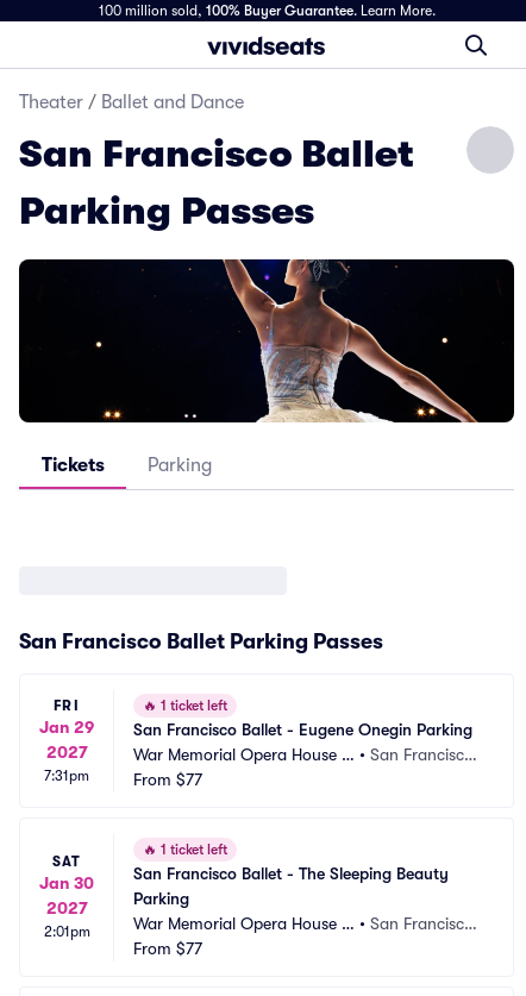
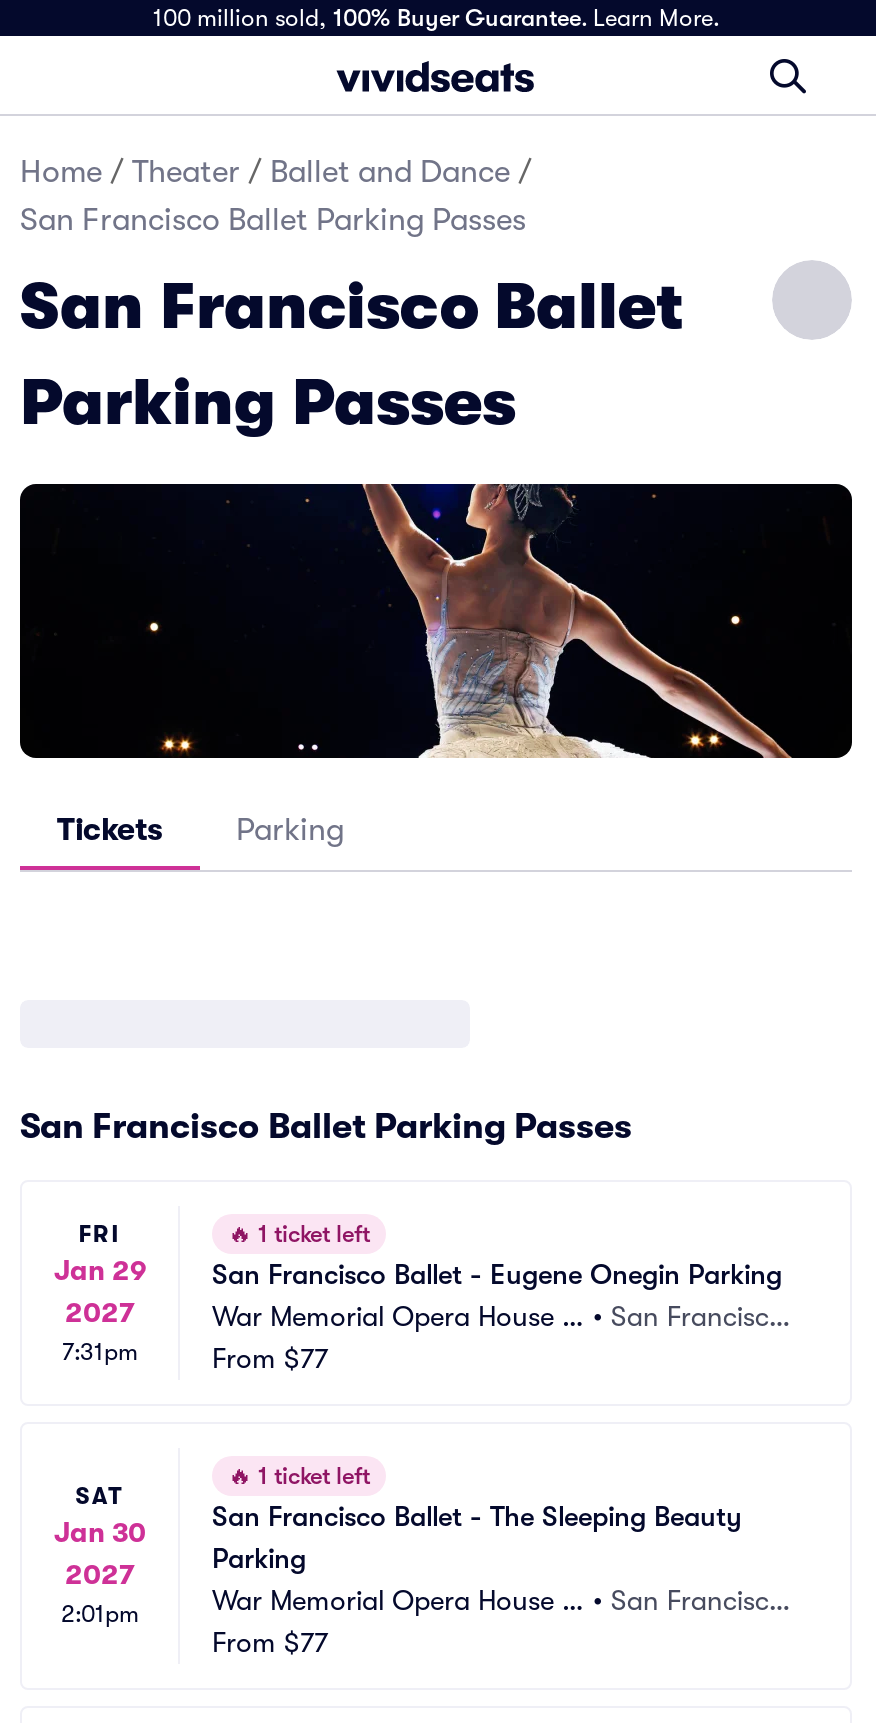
[19,92,244,113] Theater / Ballet and Dance -> [20,154,532,238] Home / Theater / Ballet and Dance / | San Francisco Ballet Parking Passes

